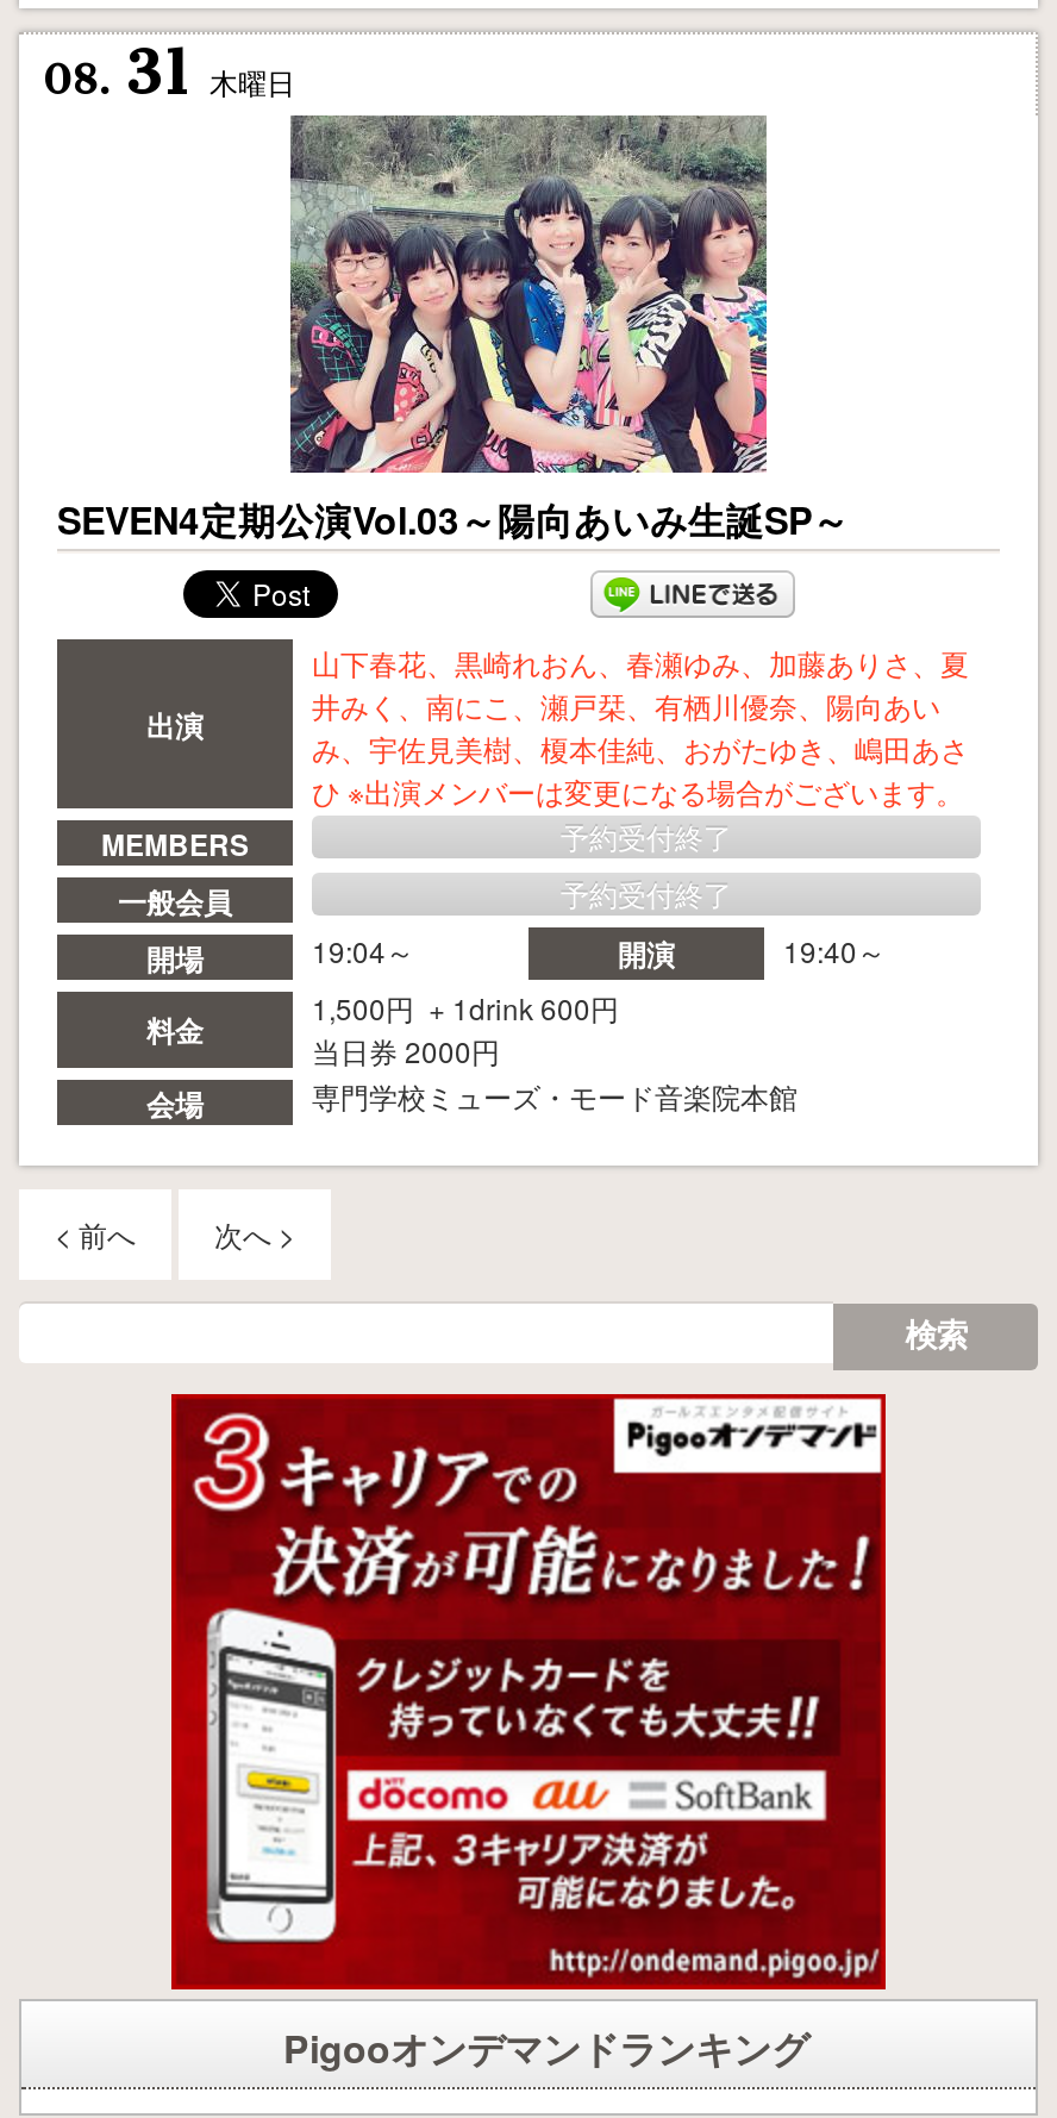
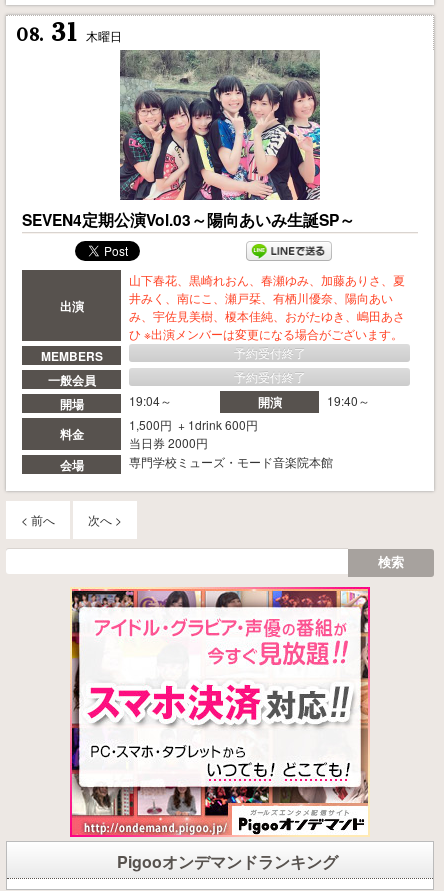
[169,1392,888,1992] [image] -> [69,586,371,838] [image]

